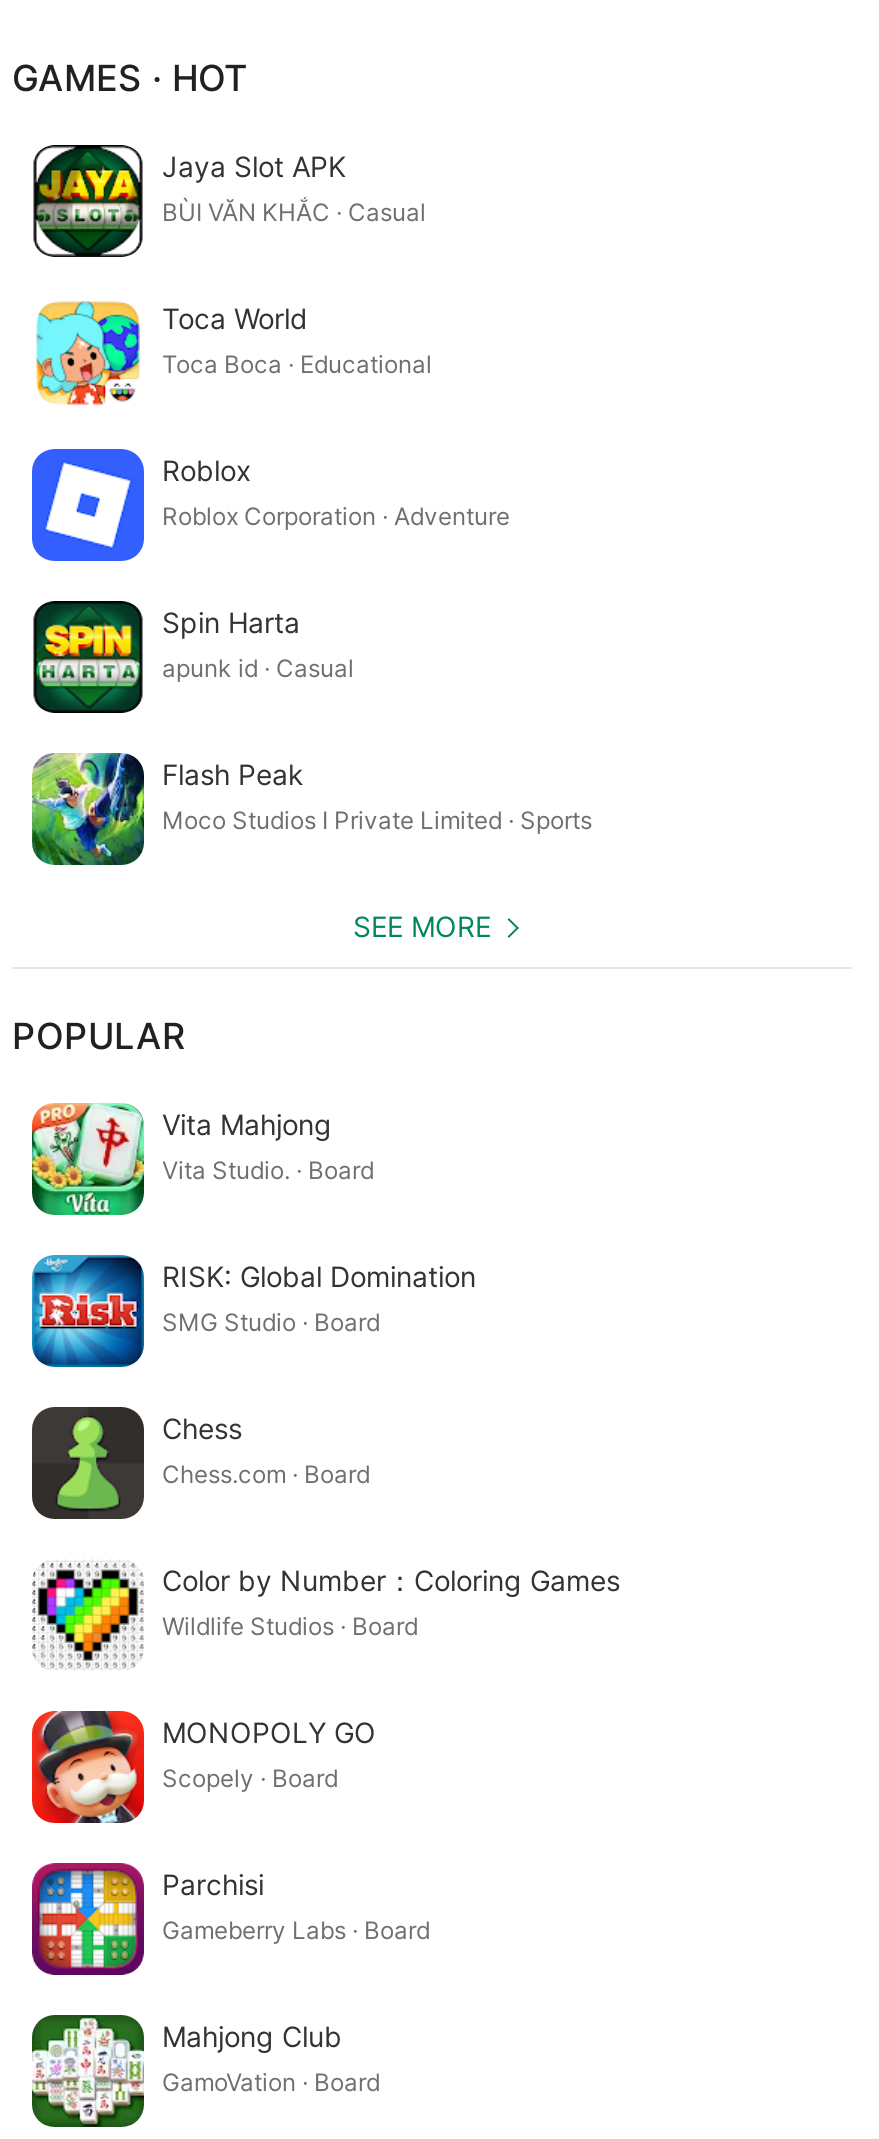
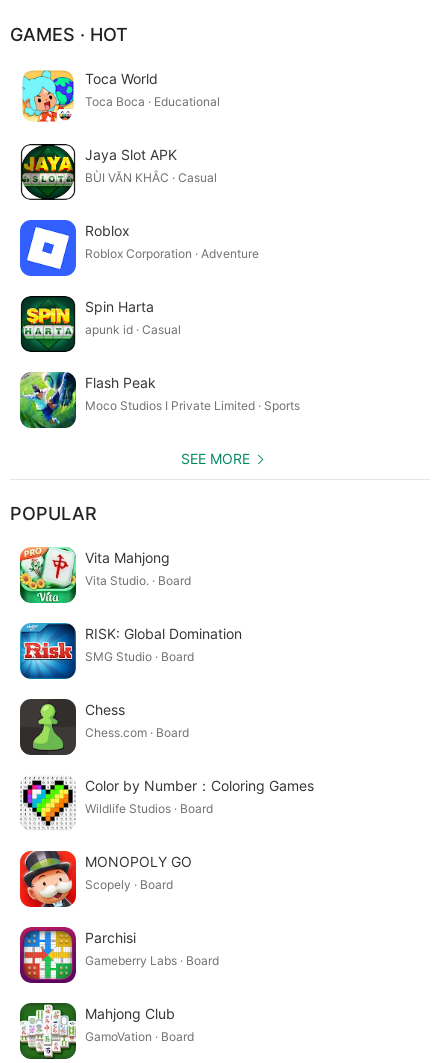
moved [32,143,426,259] -> [20,143,217,201]: [image] | Jaya Slot APK | BÙI VĂN KHẮC · Casual
moved [36,300,432,407] -> [22,69,220,123]: [image] | Toca World | Toca Boca · Educational

